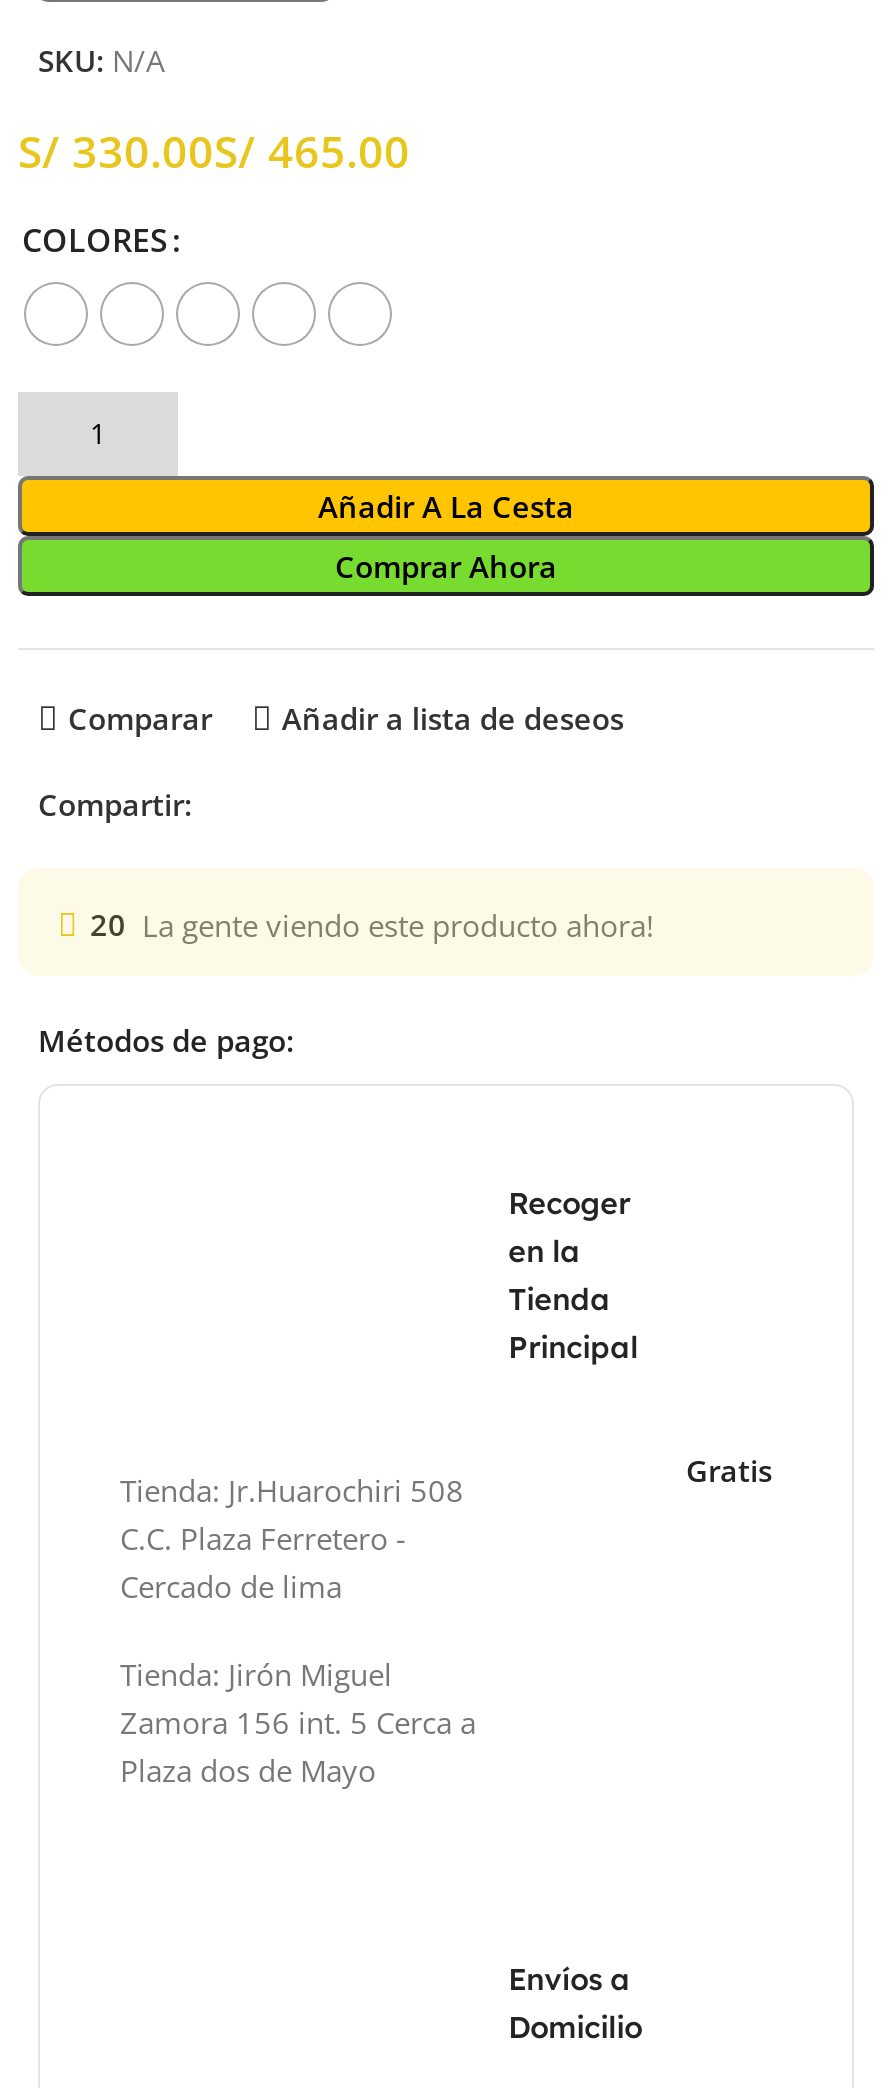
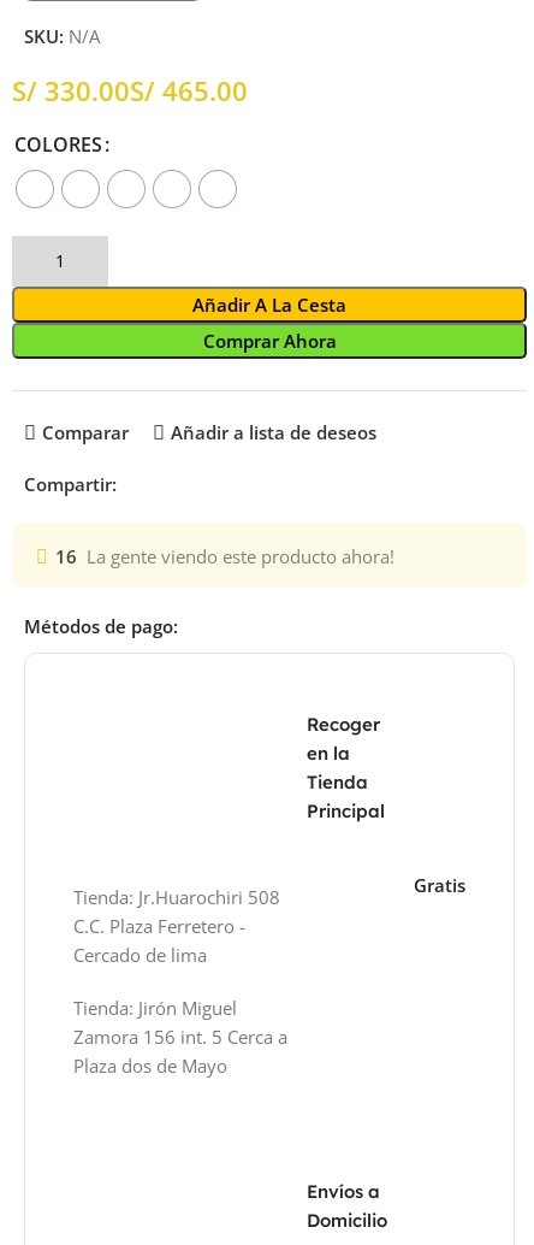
[90,905,654,945] 20 La gente viendo este producto ahora! -> [55,545,394,569] 16 La gente viendo este producto ahora!

